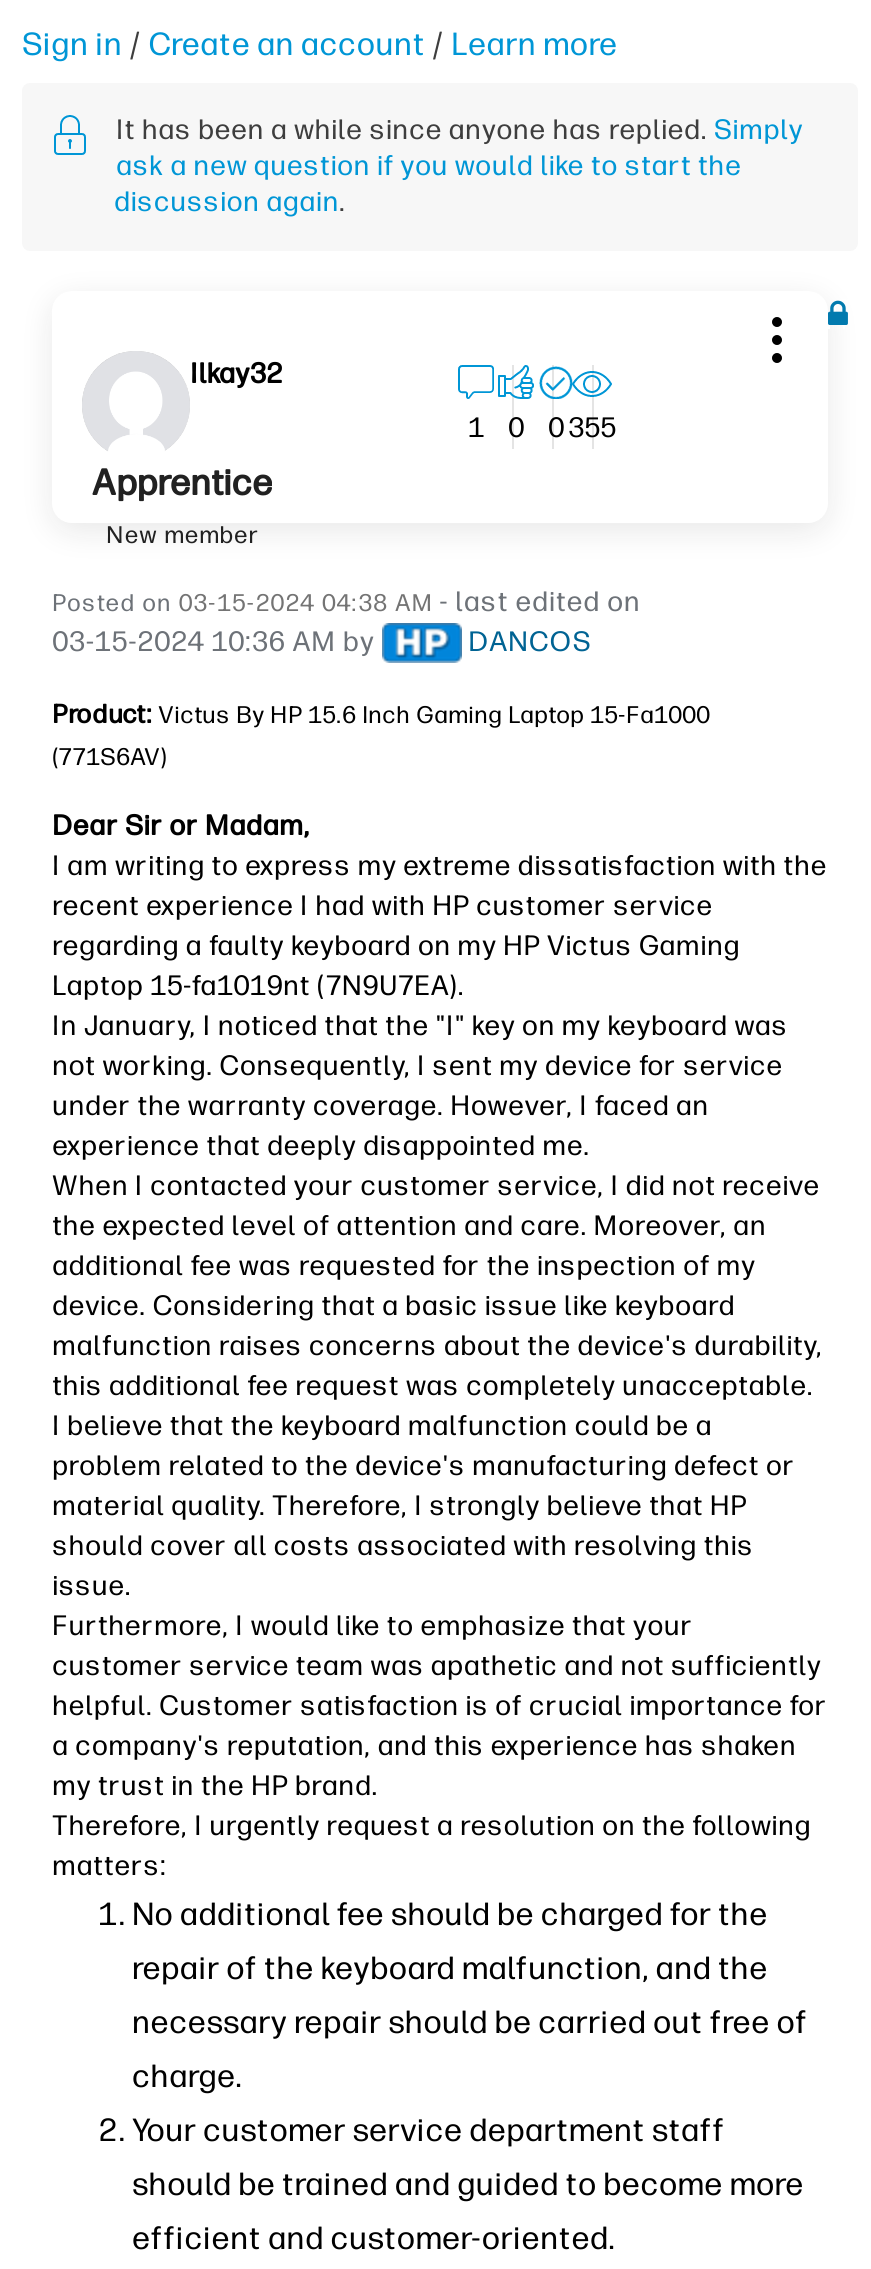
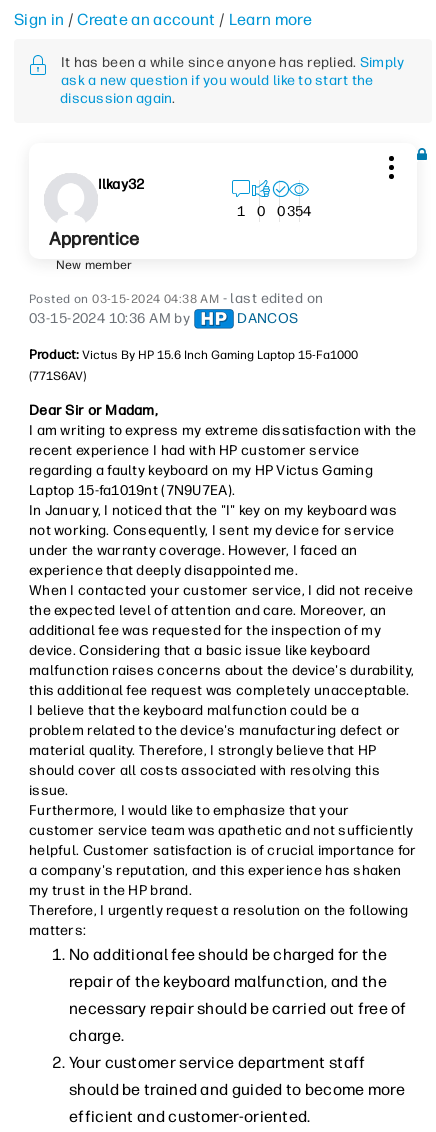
[468,410,616,445] 1 0 0 355 -> [237,202,311,220] 1 0 0 354

